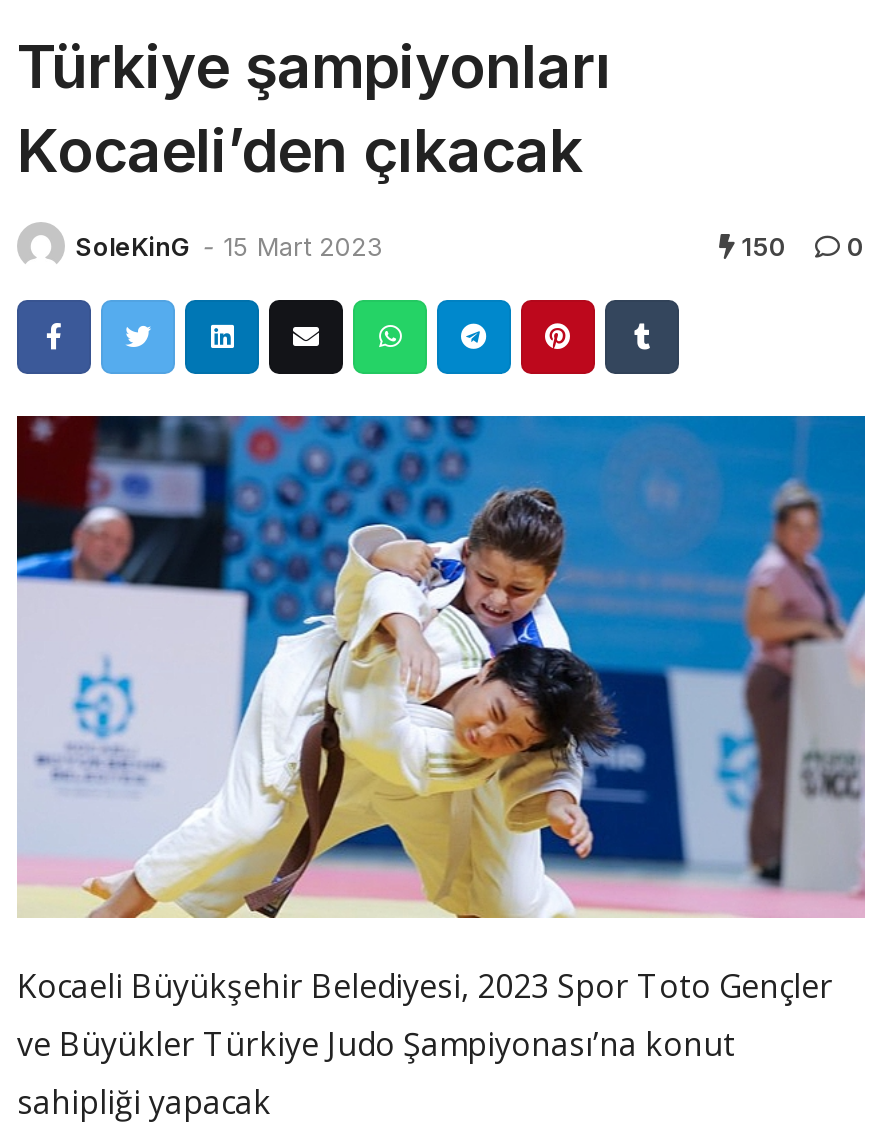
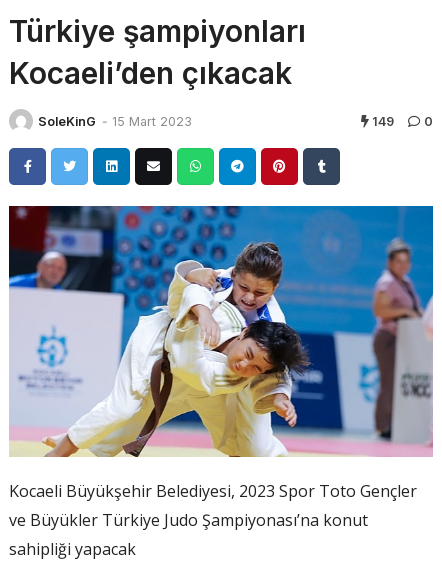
[735,231,865,261] 150 0 -> [369,113,433,128] 149 0

